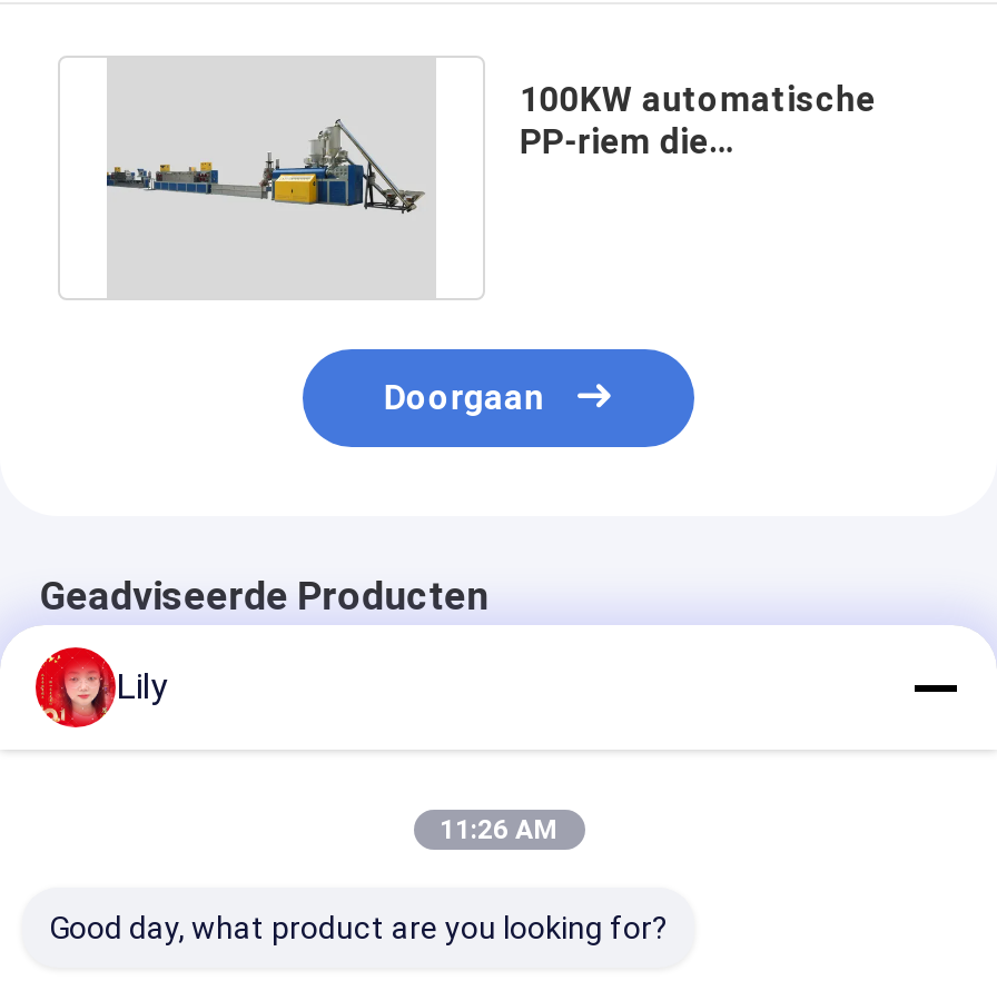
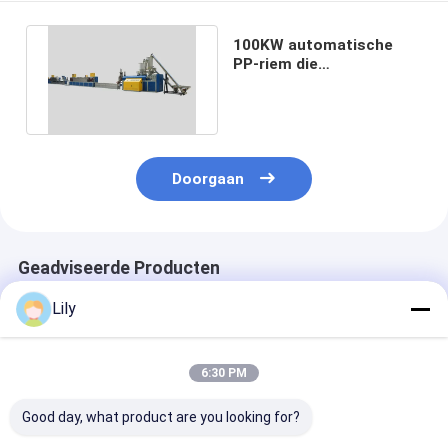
[33,645,109,730] [image] -> [16,291,49,328] [image]
[440,814,557,845] 11:26 AM -> [201,366,247,380] 6:30 PM

